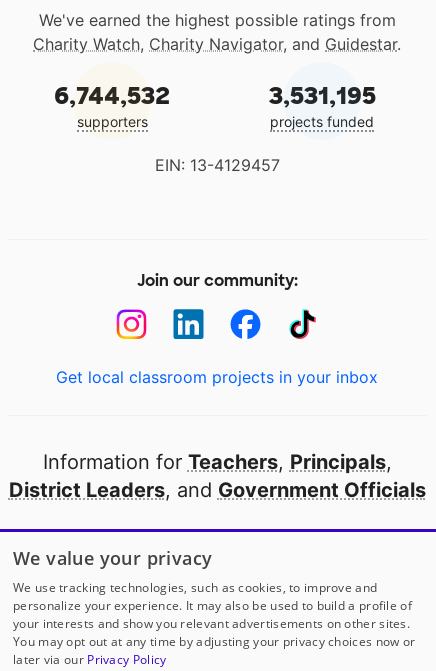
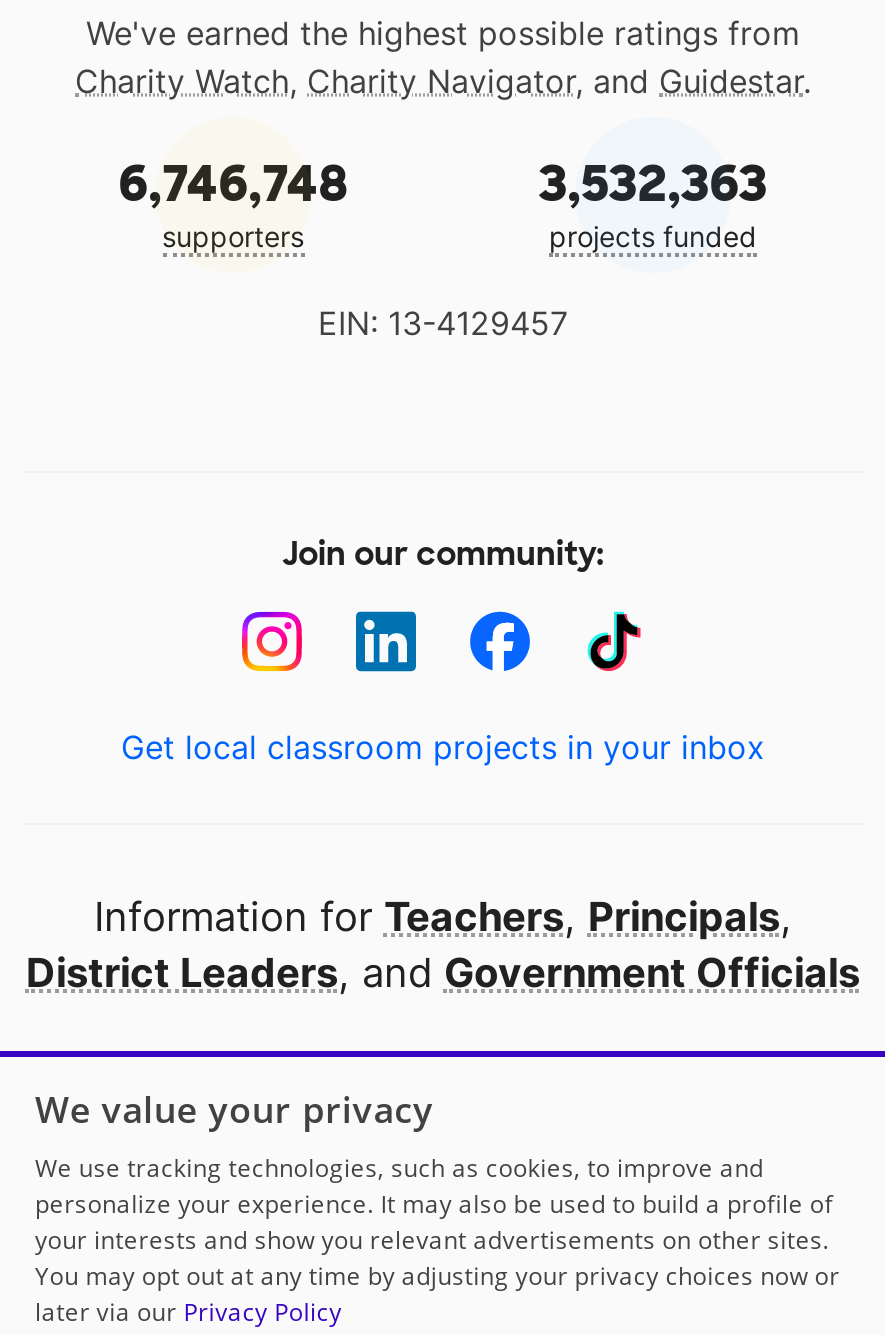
[54,80,170,111] 6,744,532 -> [118,152,348,214] 6,746,748
[268,80,375,111] 3,531,195 -> [539,152,767,214] 3,532,363

